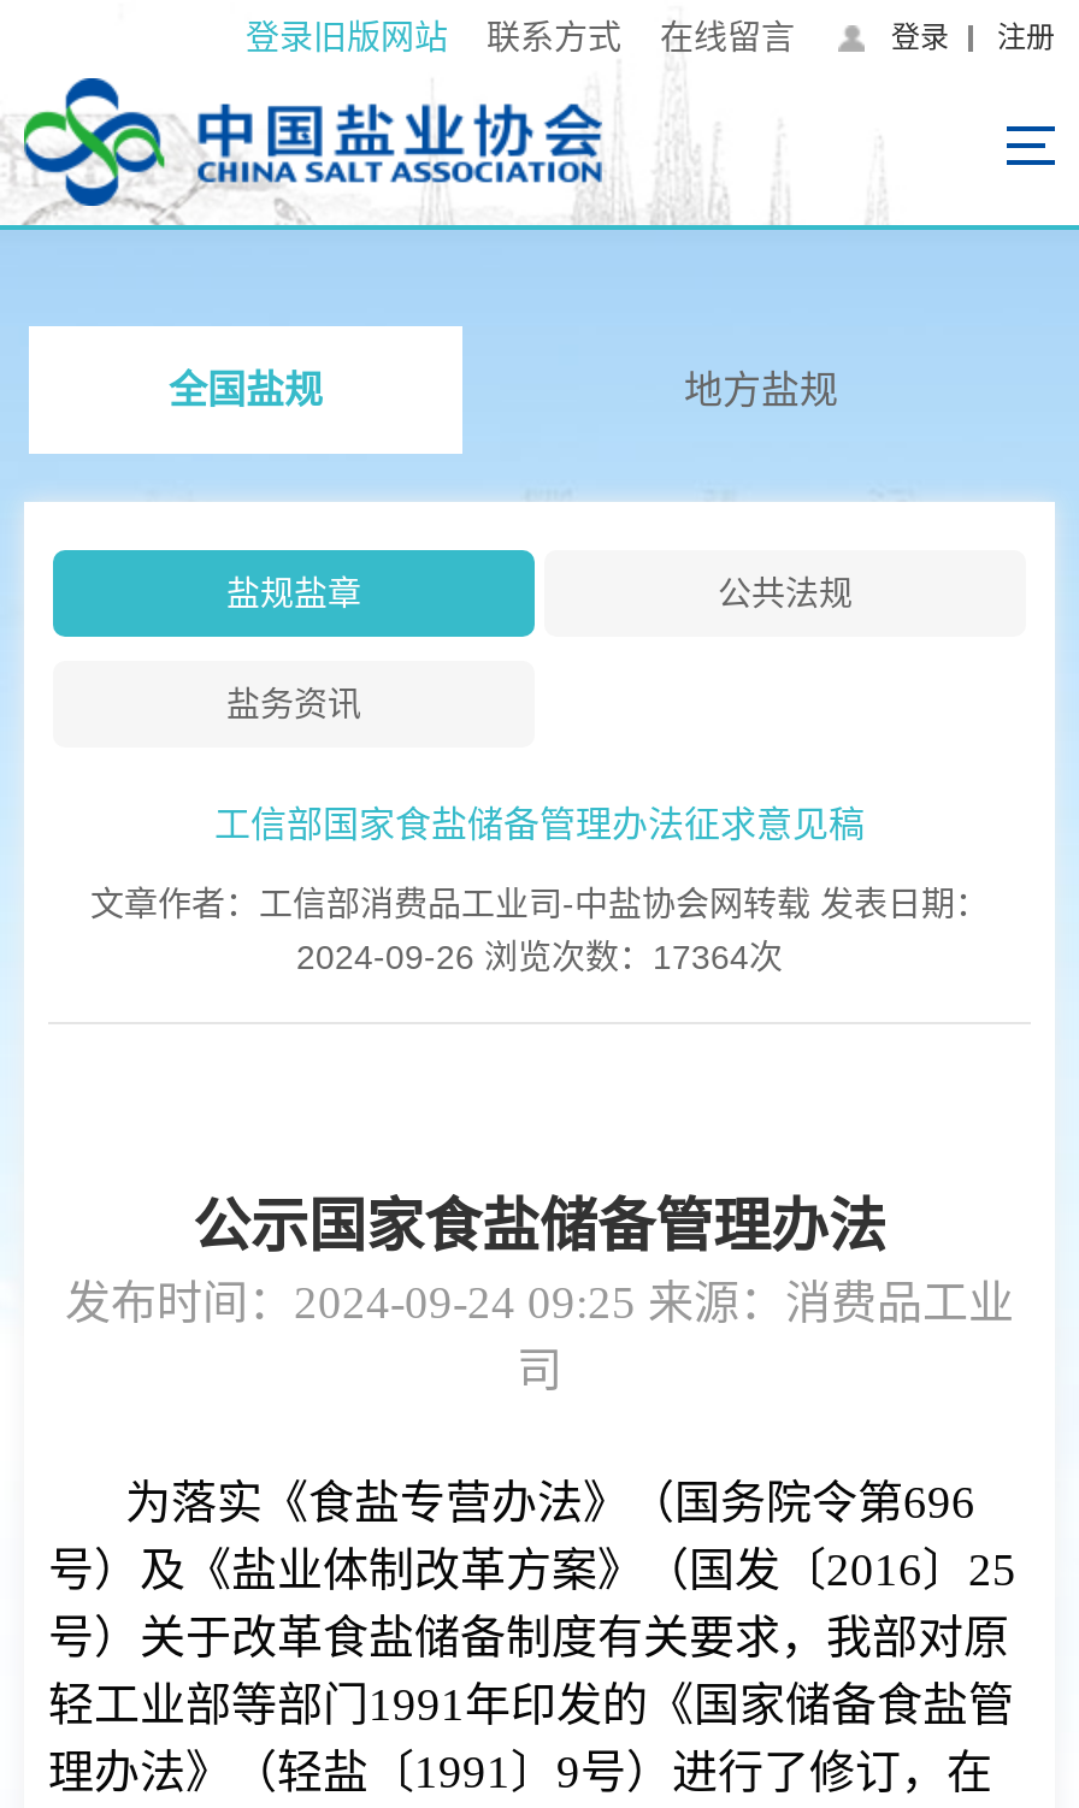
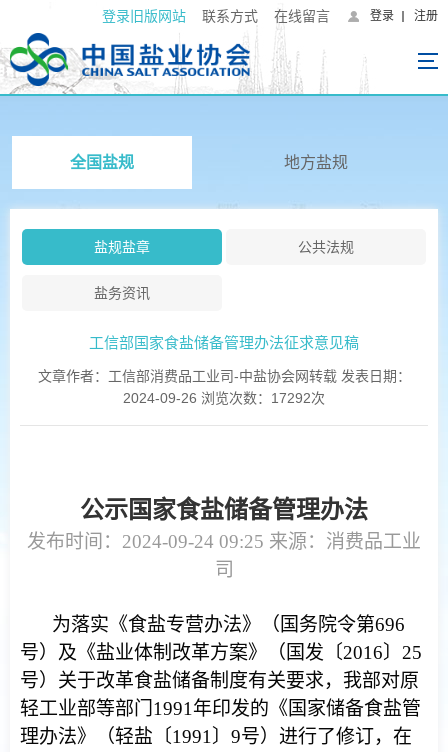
[296,938,783,976] 2024-09-26 浏览次数：17364次 -> [123,390,325,406] 2024-09-26 浏览次数：17292次

